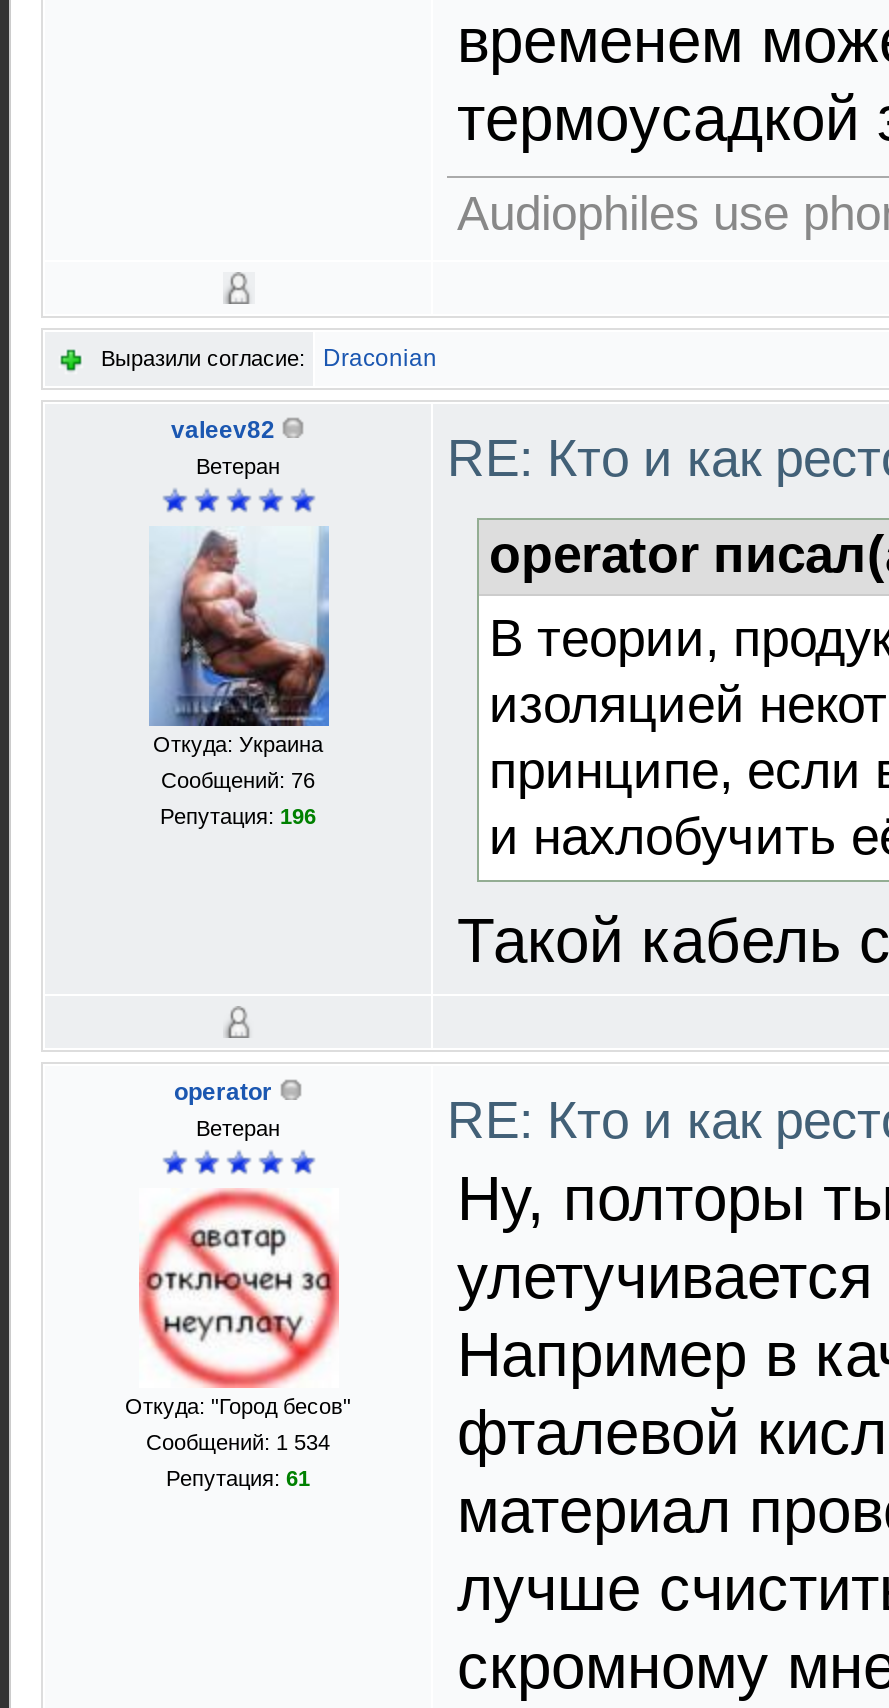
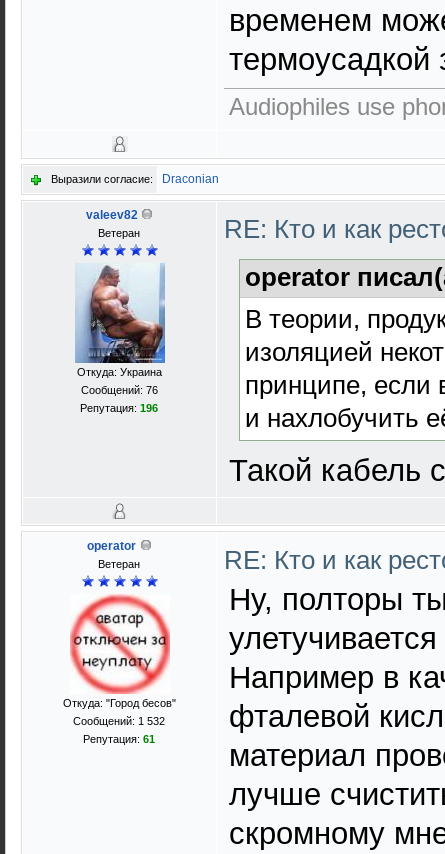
[146,1430,330,1454] Сообщений: 1 534 -> [73,715,165,727] Сообщений: 1 532

